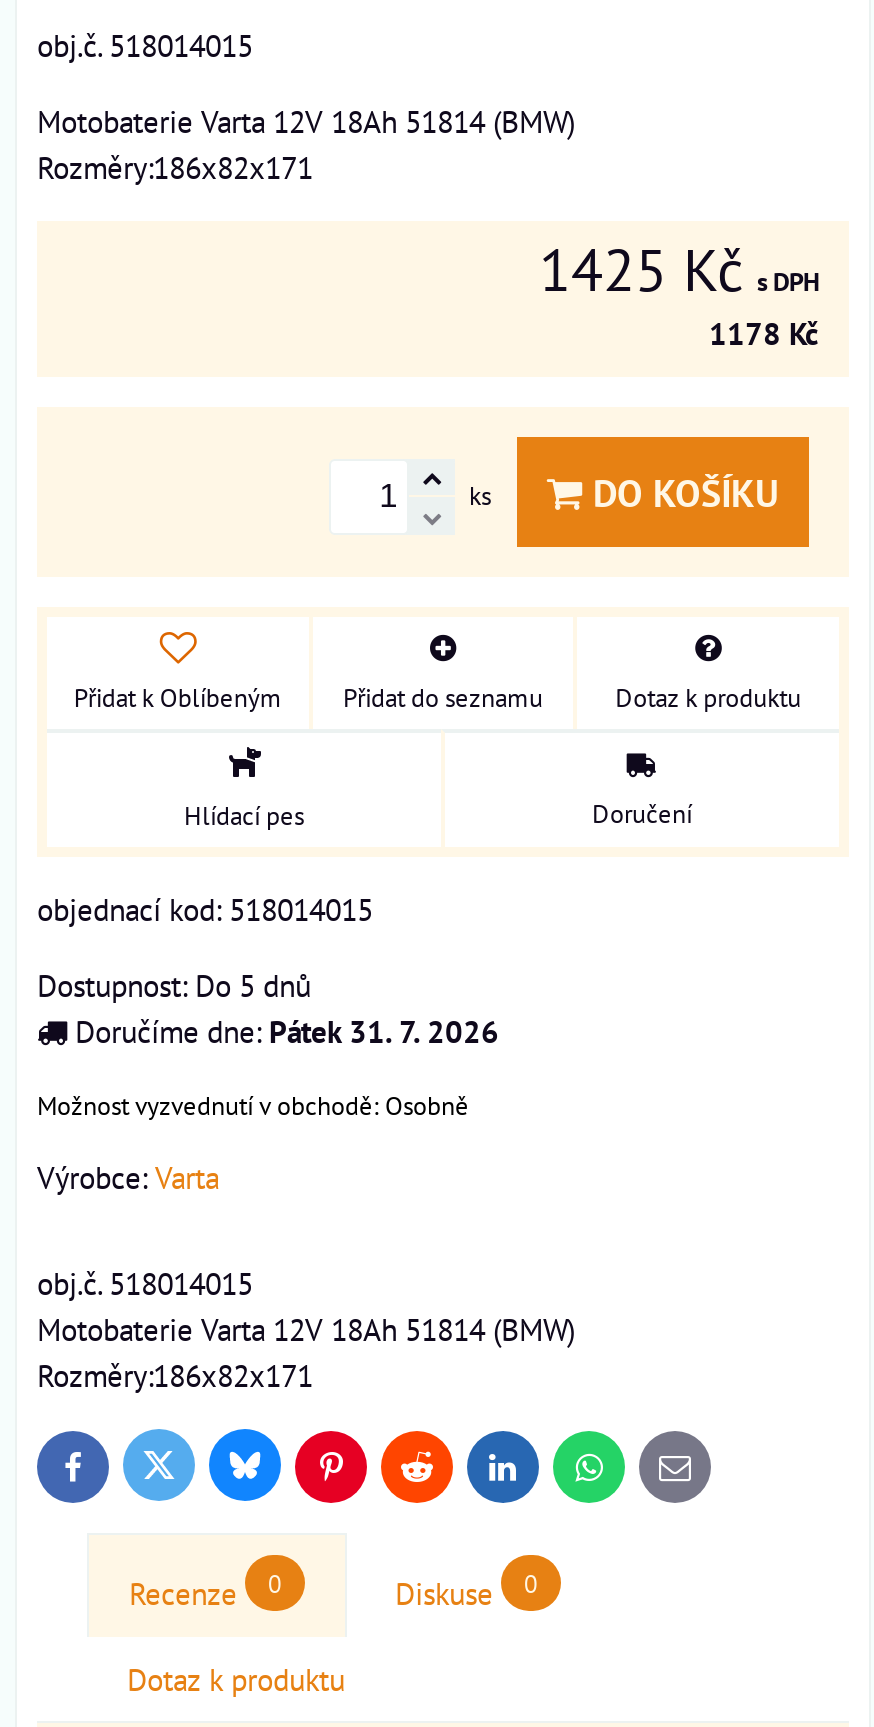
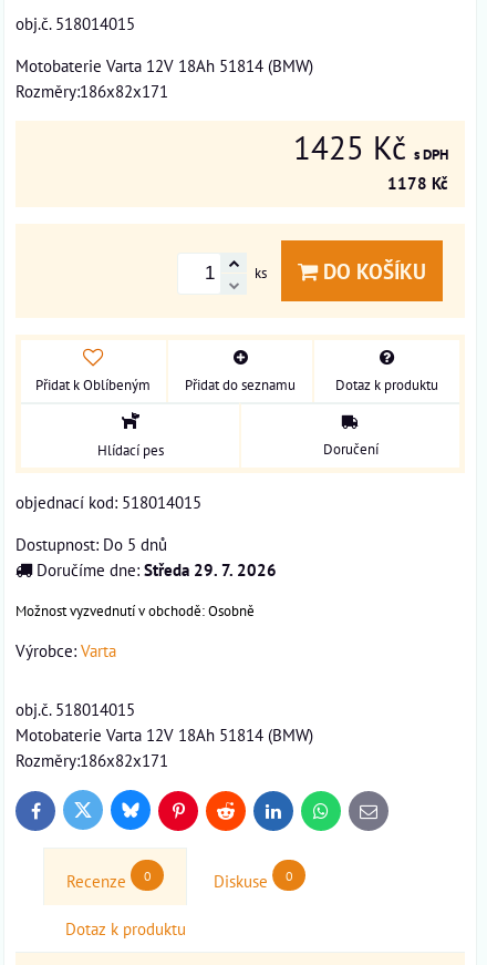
[67,1011,499,1051] Doručíme dne: Pátek 31. 7. 2026 -> [32,558,277,580] Doručíme dne: Středa 29. 7. 2026

